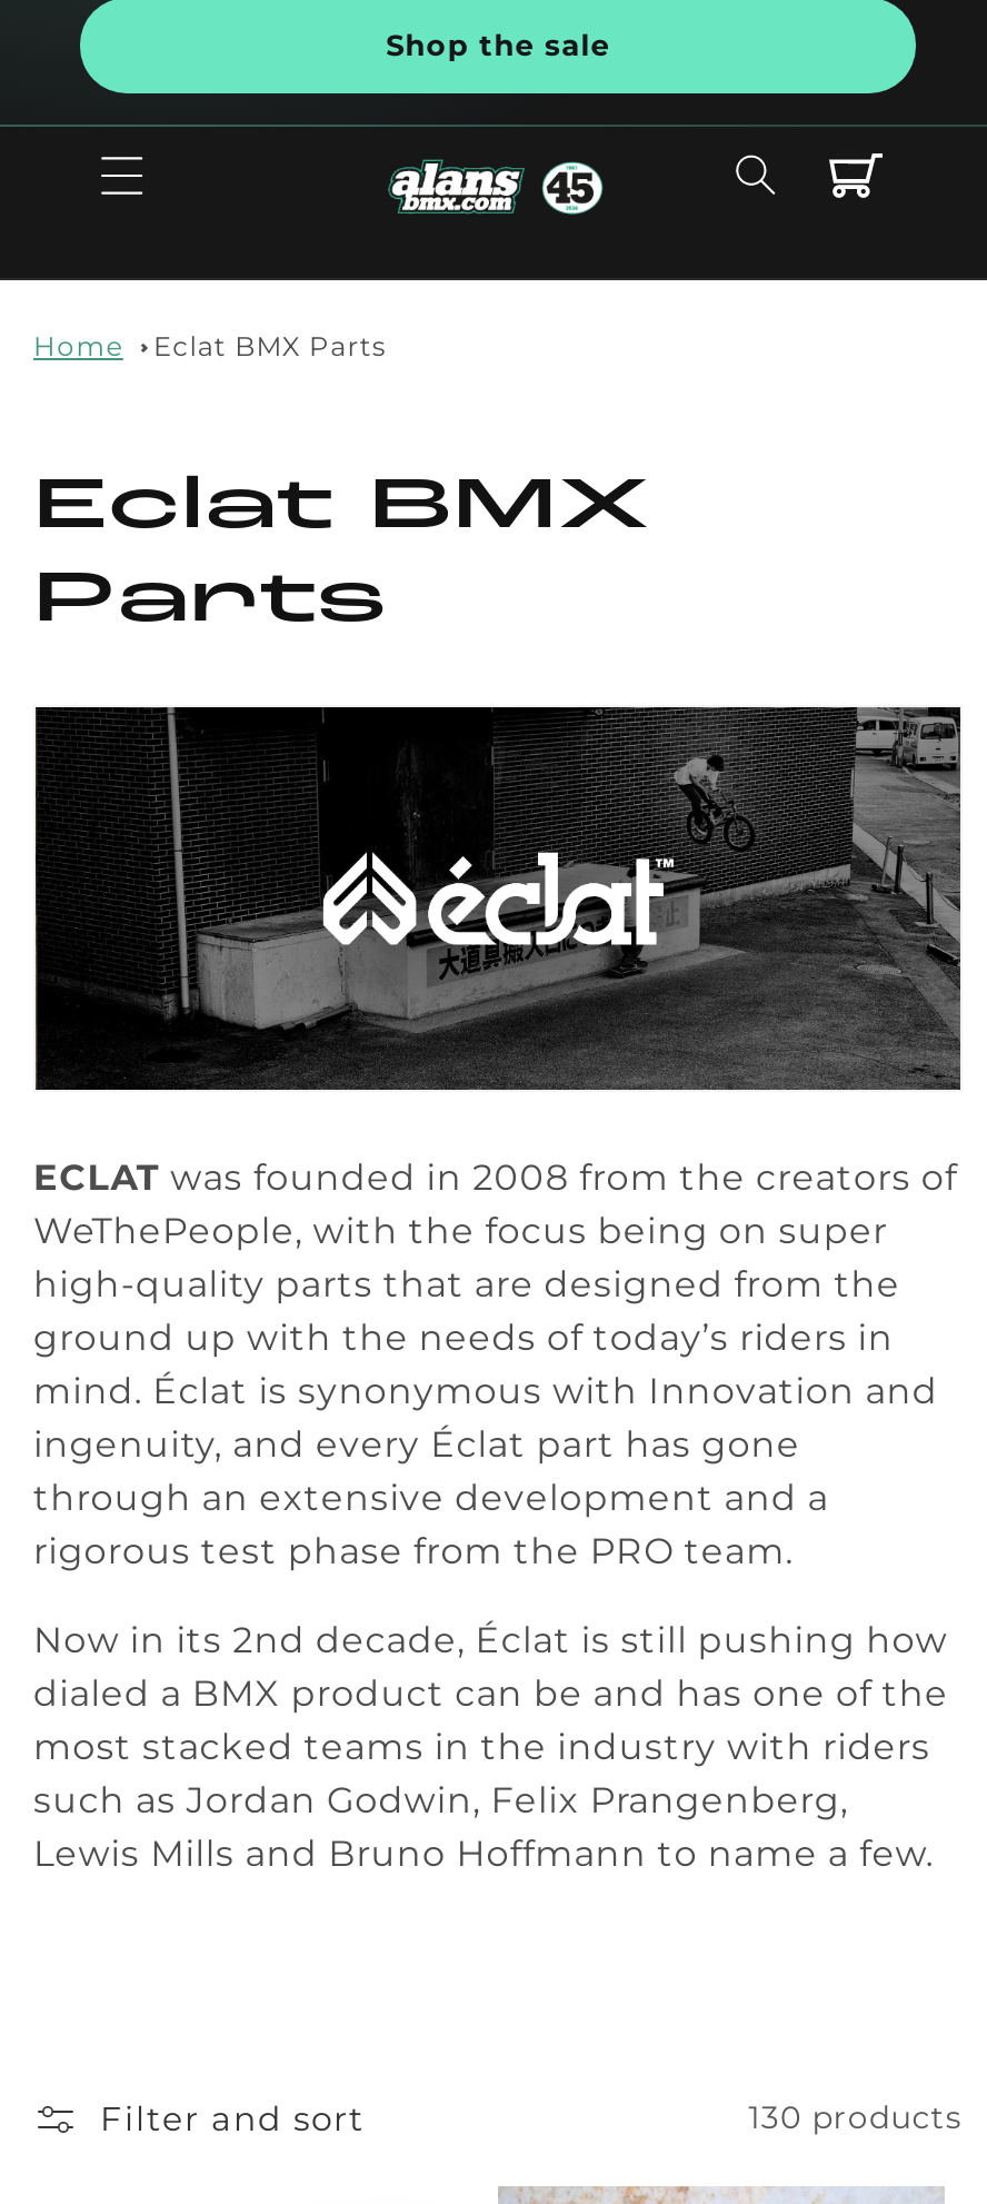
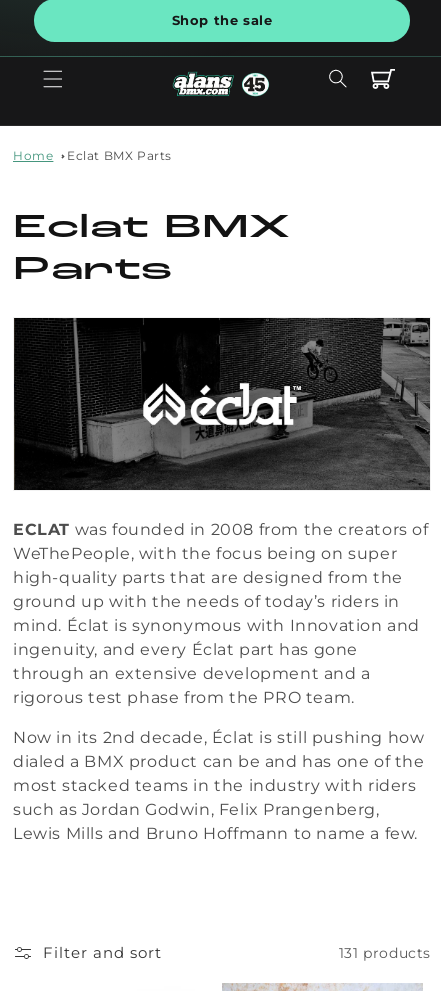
[749,2098,963,2138] 130 products -> [339,943,431,961] 131 products

